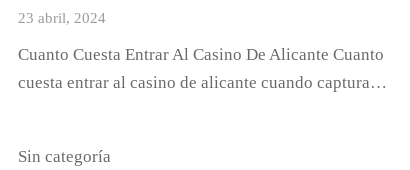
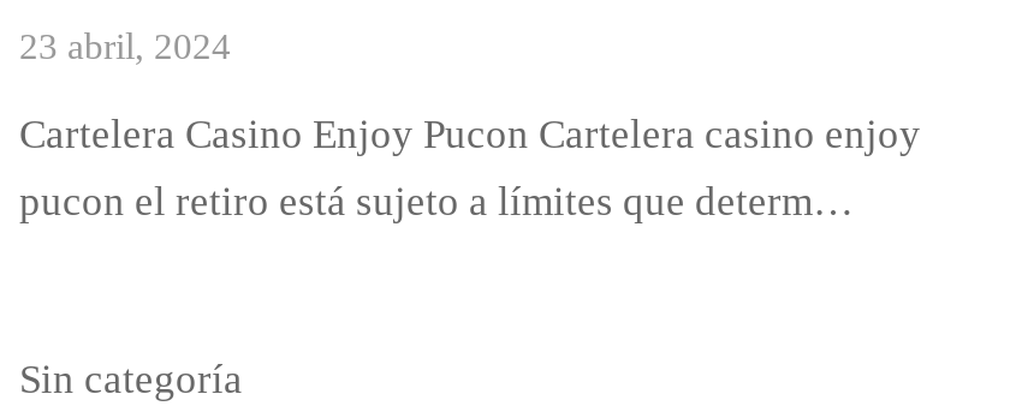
[18,45,384,64] Cuanto Cuesta Entrar Al Casino De Alicante Cuanto -> [19,113,921,158] Cartelera Casino Enjoy Pucon Cartelera casino enjoy
[18,73,387,92] cuesta entrar al casino de alicante cuando captura… -> [19,180,854,226] pucon el retiro está sujeto a límites que determ…

